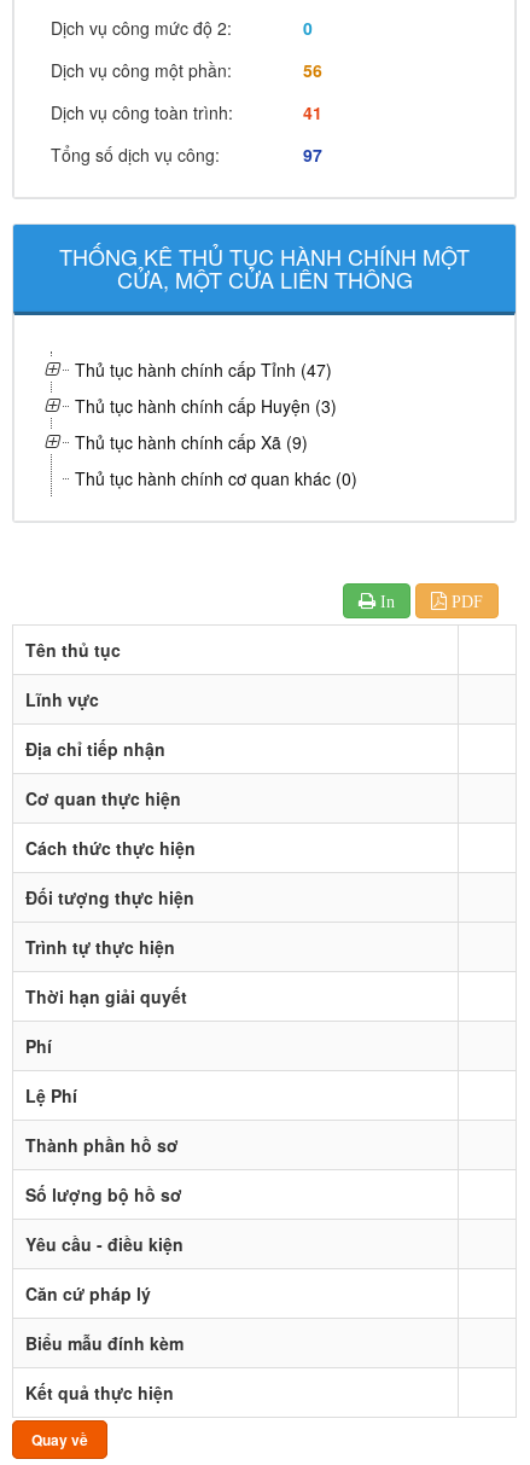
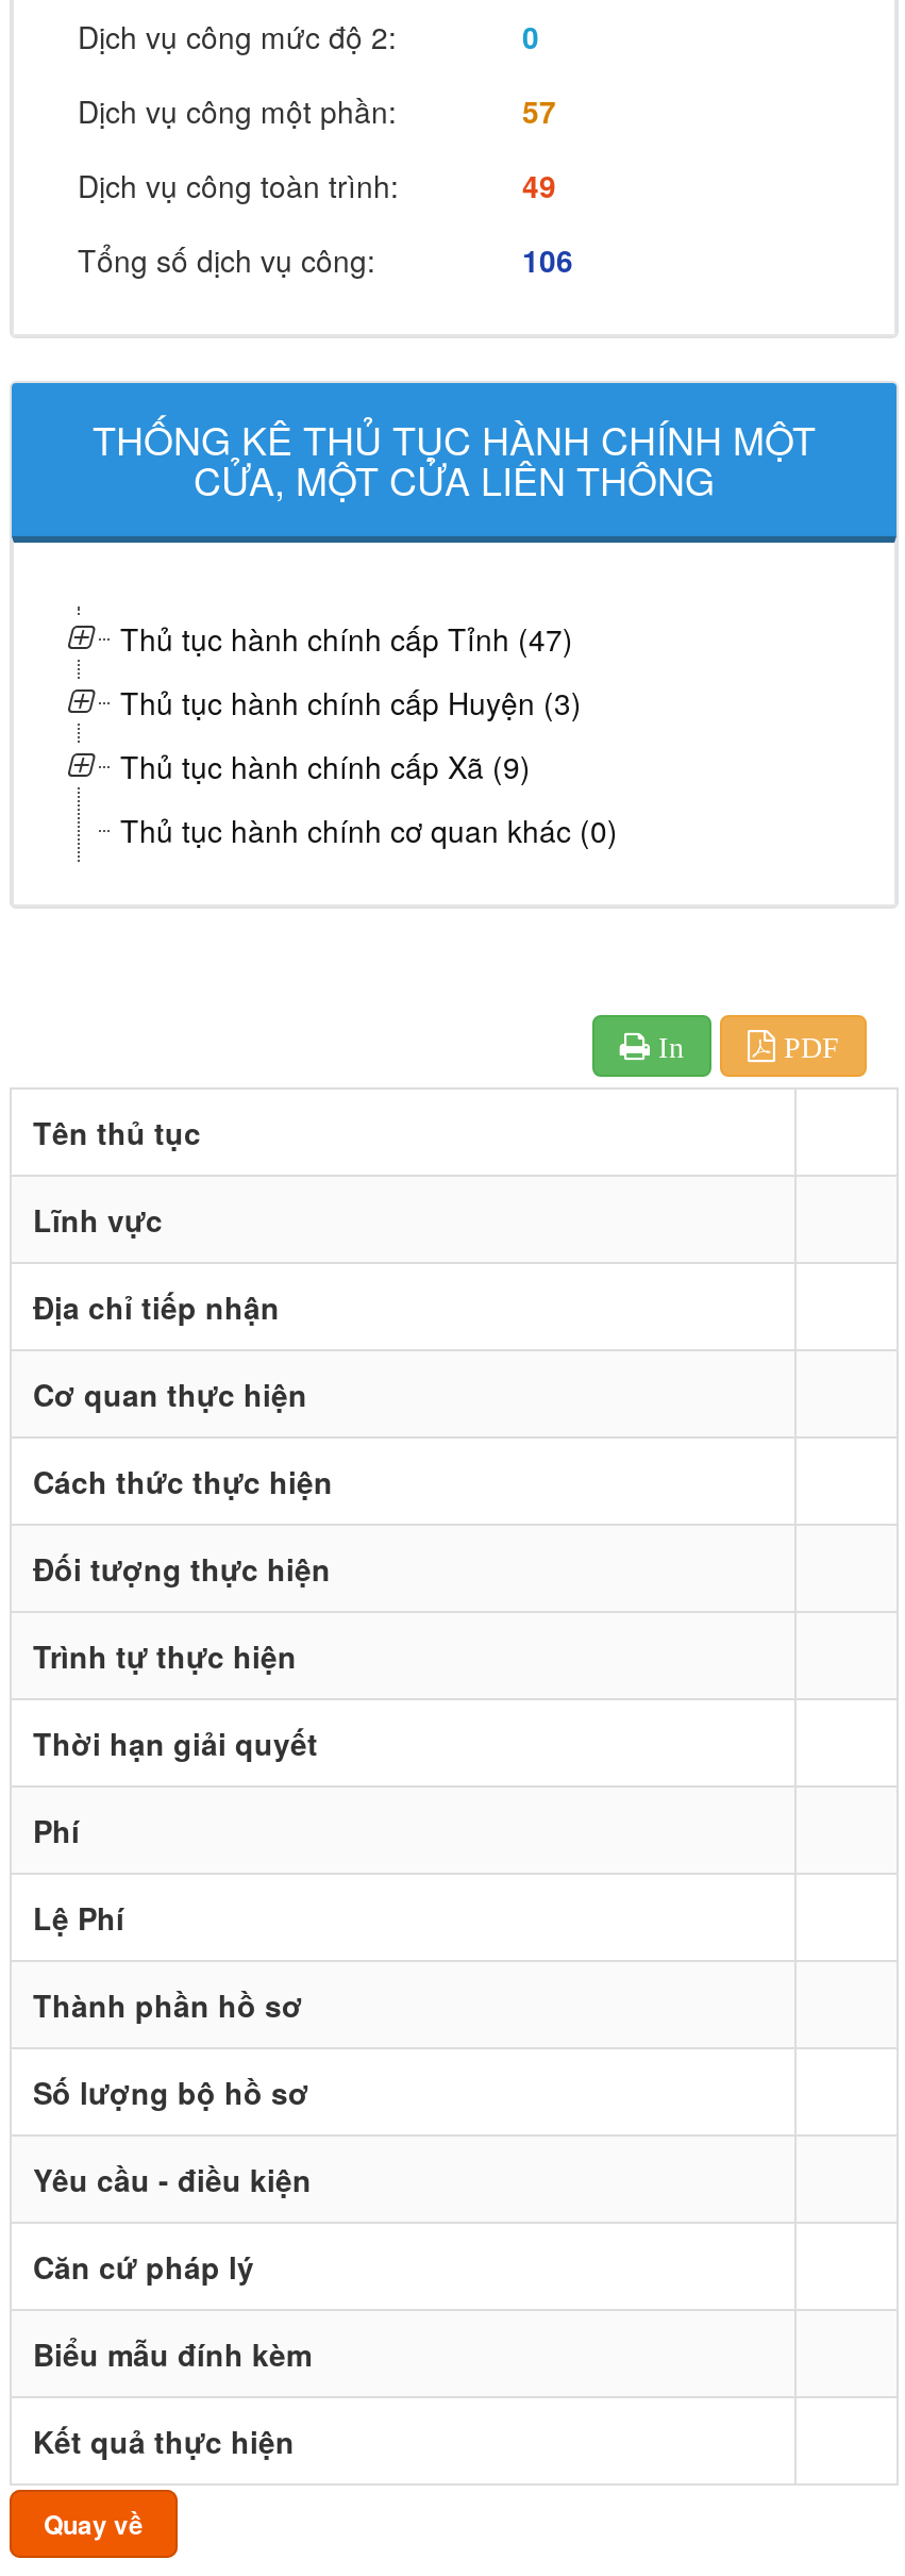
[303,58,322,82] 56 -> [522,89,556,132] 57
[303,100,322,124] 41 -> [522,164,556,206] 49
[303,143,322,167] 97 -> [522,238,573,281] 106

